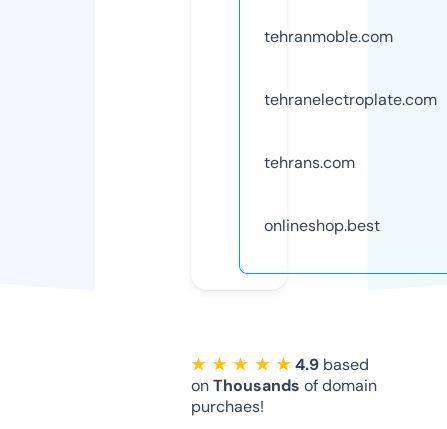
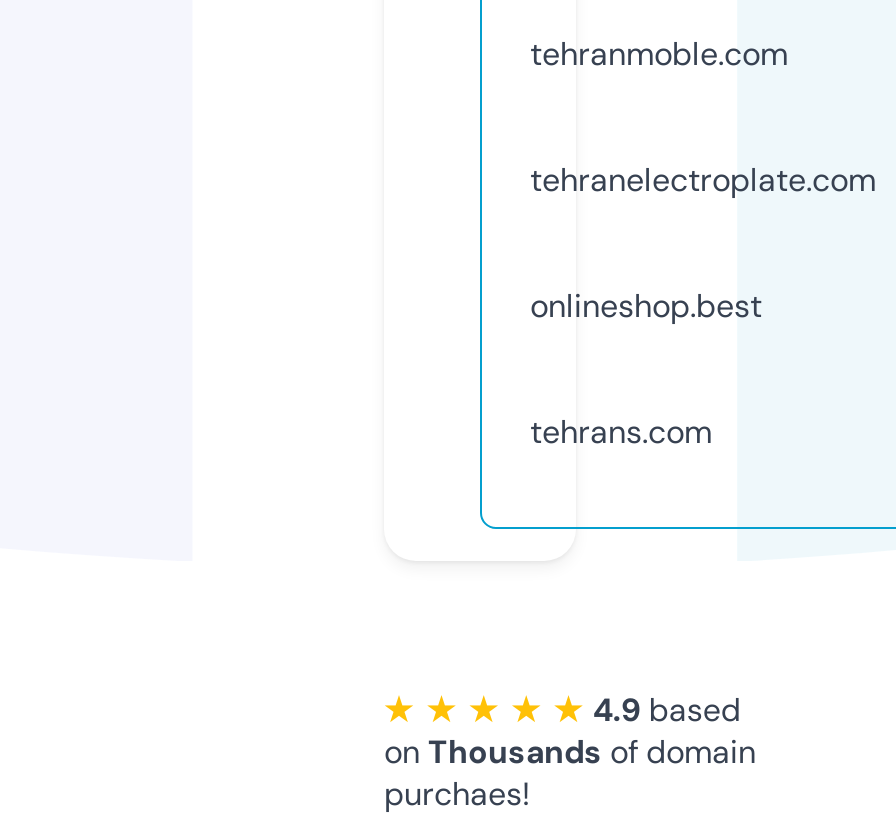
moved [264,152,355,173] -> [530,411,712,453]: tehrans.com
moved [264,215,380,236] -> [530,285,762,327]: onlineshop.best

